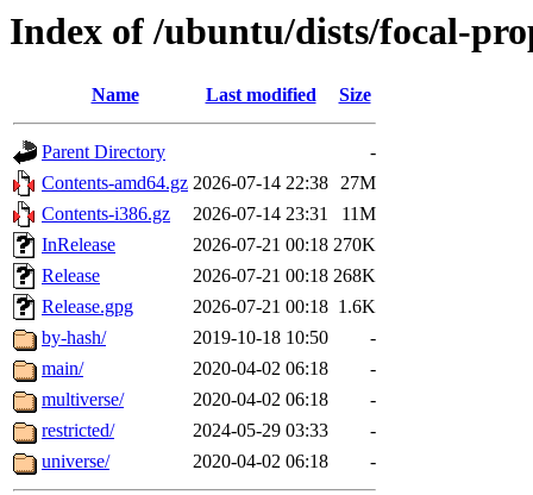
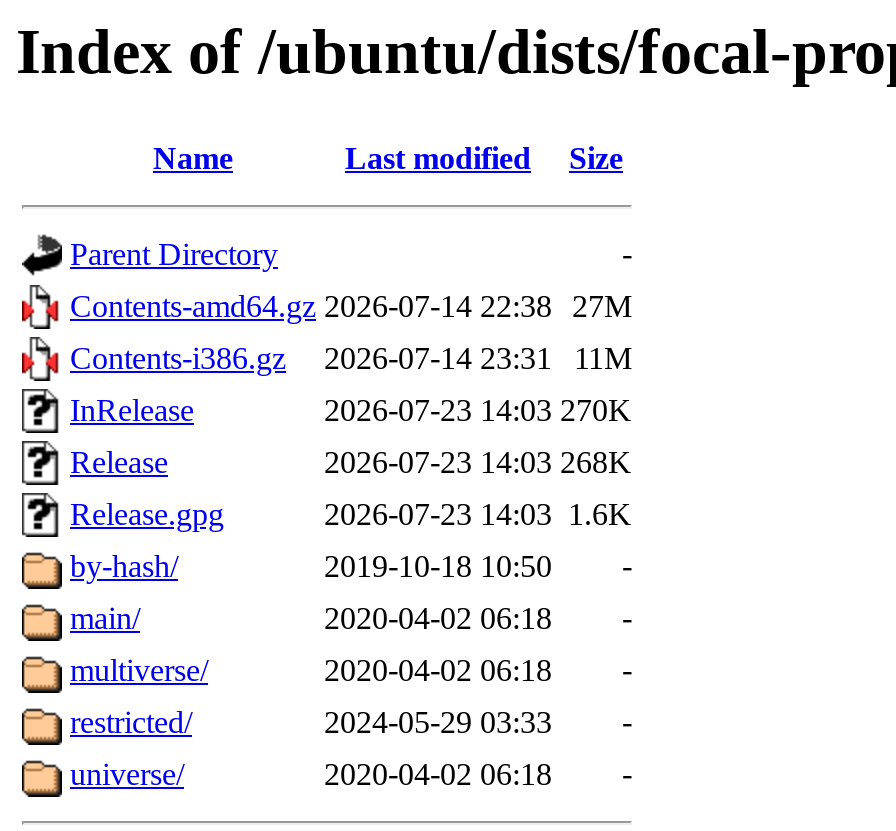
[193,235,376,255] 2026-07-21 00:18 270K -> [324,394,632,428] 2026-07-23 14:03 270K
[193,266,376,286] 2026-07-21 00:18 268K -> [324,446,632,480] 2026-07-23 14:03 268K
[193,297,376,317] 2026-07-21 00:18 1.6K -> [324,498,632,532] 2026-07-23 14:03 1.6K

